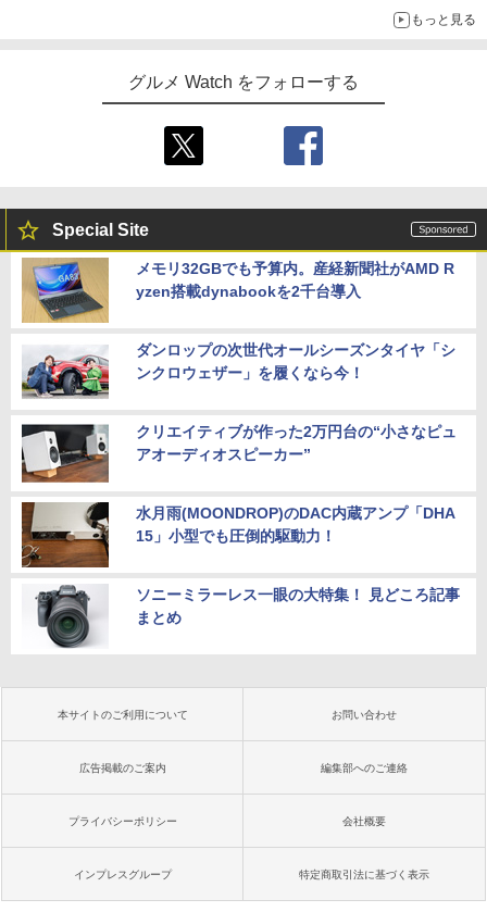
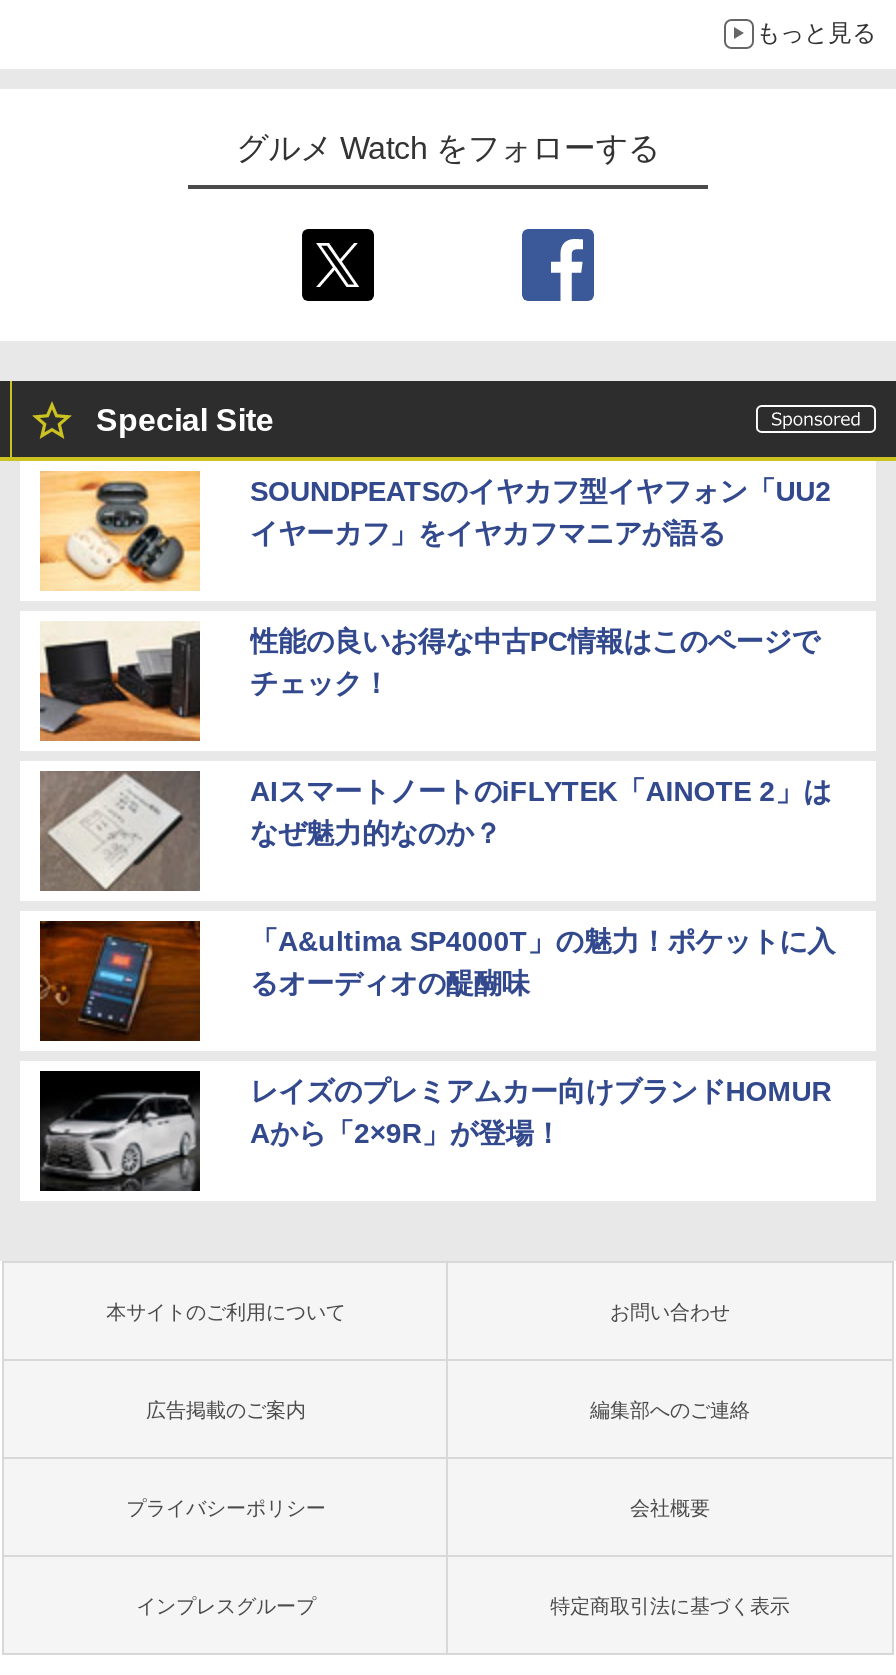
[22,258,454,323] [image] | メモリ32GBでも予算内。産経新聞社がAMD R | yzen搭載dynabookを2千台導入 -> [40,471,831,587] [image] | SOUNDPEATSのイヤカフ型イヤフォン「UU2 | イヤーカフ」をイヤカフマニアが語る
[22,341,455,404] [image] | ダンロップの次世代オールシーズンタイヤ「シ | ンクロウェザー」を履くなら今！ -> [38,623,819,743] [image] | 性能の良いお得な中古PC情報はこのページで | チェック！
[21,421,456,486] [image] | クリエイティブが作った2万円台の“小さなピュ | アオーディオスピーカー” -> [38,769,831,893] [image] | AIスマートノートのiFLYTEK「AINOTE 2」は | なぜ魅力的なのか？
[22,502,455,569] [image] | 水月雨(MOONDROP)のDAC内蔵アンプ「DHA | 15」小型でも圧倒的駆動力！ -> [40,919,835,1039] [image] | 「A&ultima SP4000T」の魅力！ポケットに入 | るオーディオの醍醐味
[22,584,459,649] [image] | ソニーミラーレス一眼の大特集！ 見どころ記事 | まとめ -> [38,1069,831,1193] [image] | レイズのプレミアムカー向けブランドHOMUR | Aから「2×9R」が登場！

